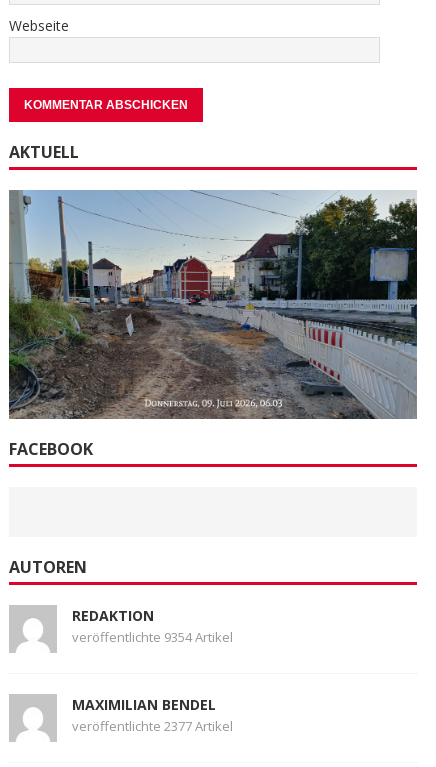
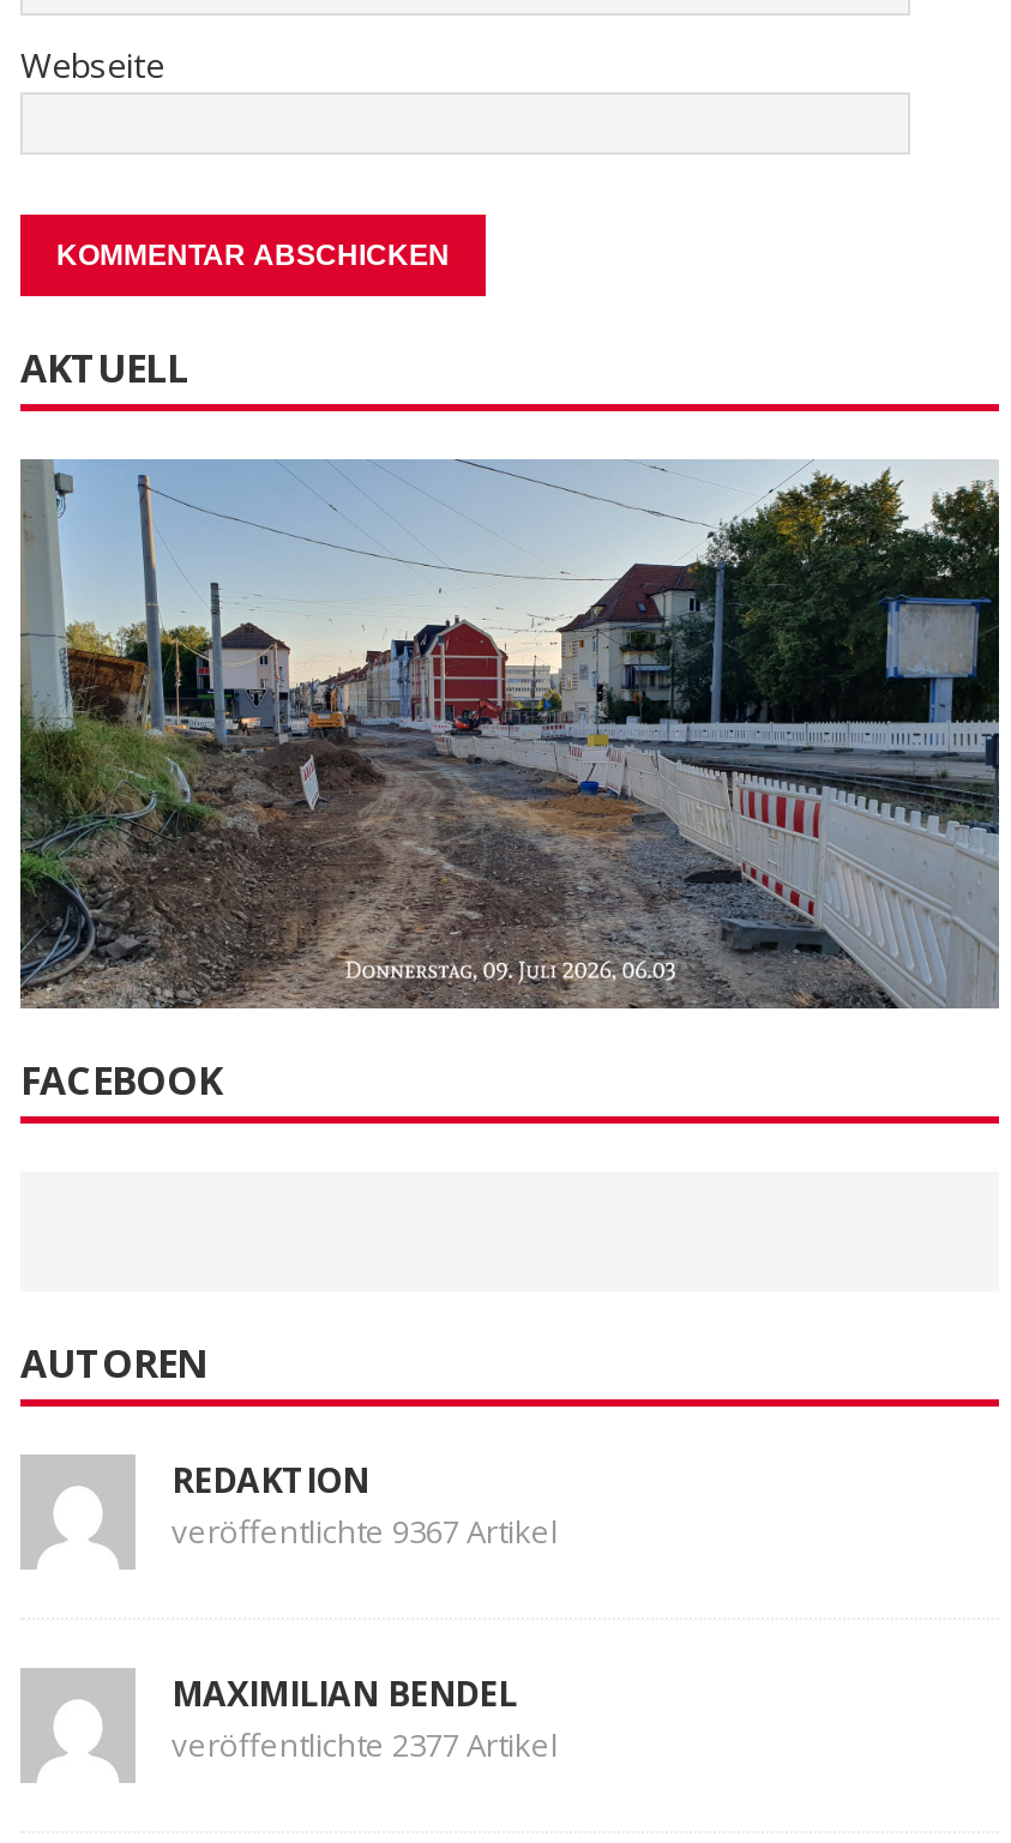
[72,628,233,646] veröffentlichte 9354 Artikel -> [171,1510,558,1554] veröffentlichte 9367 Artikel

